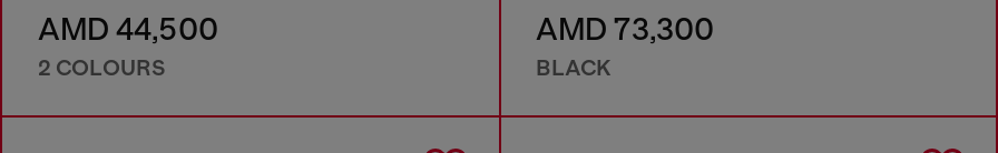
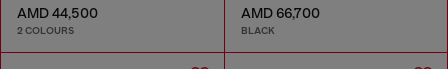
[536,10,714,45] AMD 73,300 -> [240,4,319,20] AMD 66,700

